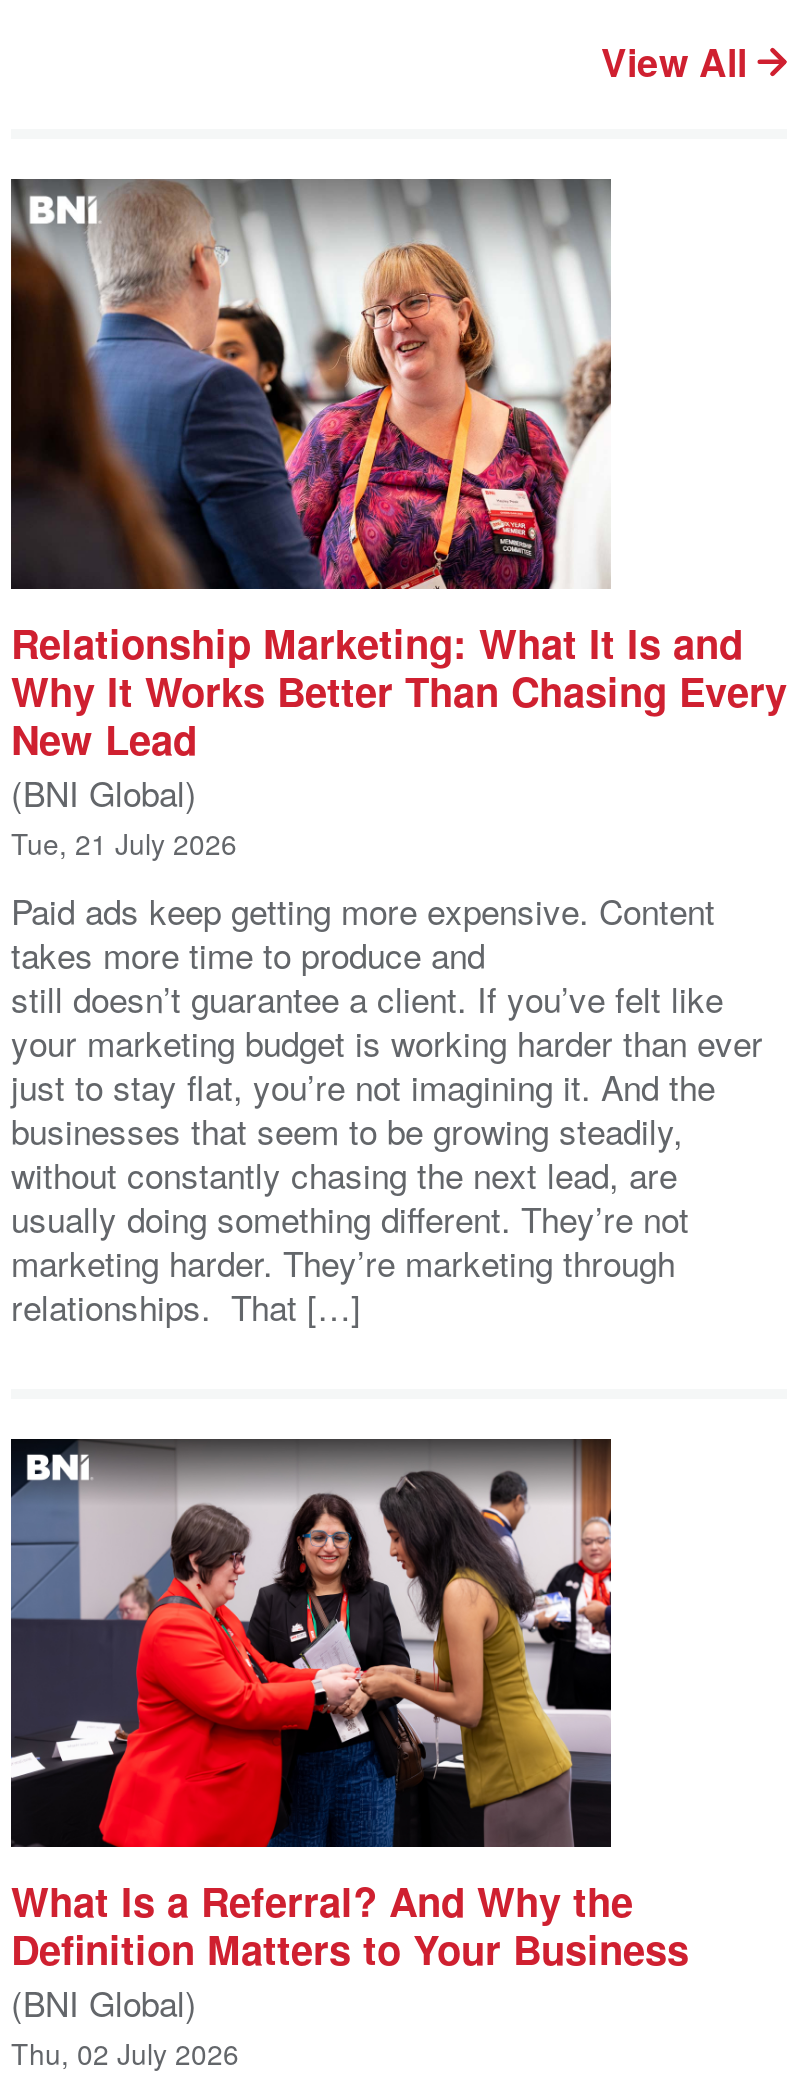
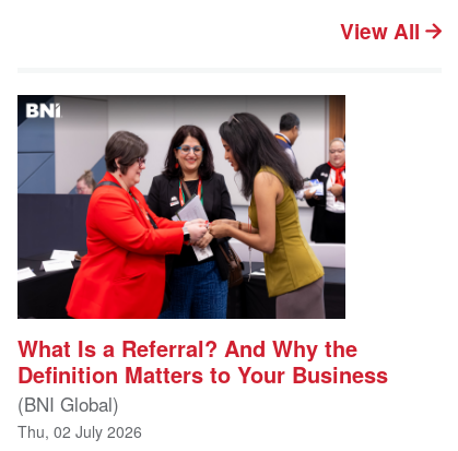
[9,179,787,1330] [image] | Relationship Marketing: What It Is and | Why It Works Better Than Chasing Every | New Lead | (BNI Global) | Tue, 21 July 2026 | Paid ads keep getting more expensive. Content | takes more time to produce and | still doesn’t guarantee a client. If you’ve felt like | your marketing budget is working harder than ever | just to stay flat, you’re not imagining it. And the | businesses that seem to be growing steadily, | without constantly chasing the next lead, are | usually doing something different. They’re not | marketing harder. They’re marketing through | relationships. That […] -> none

